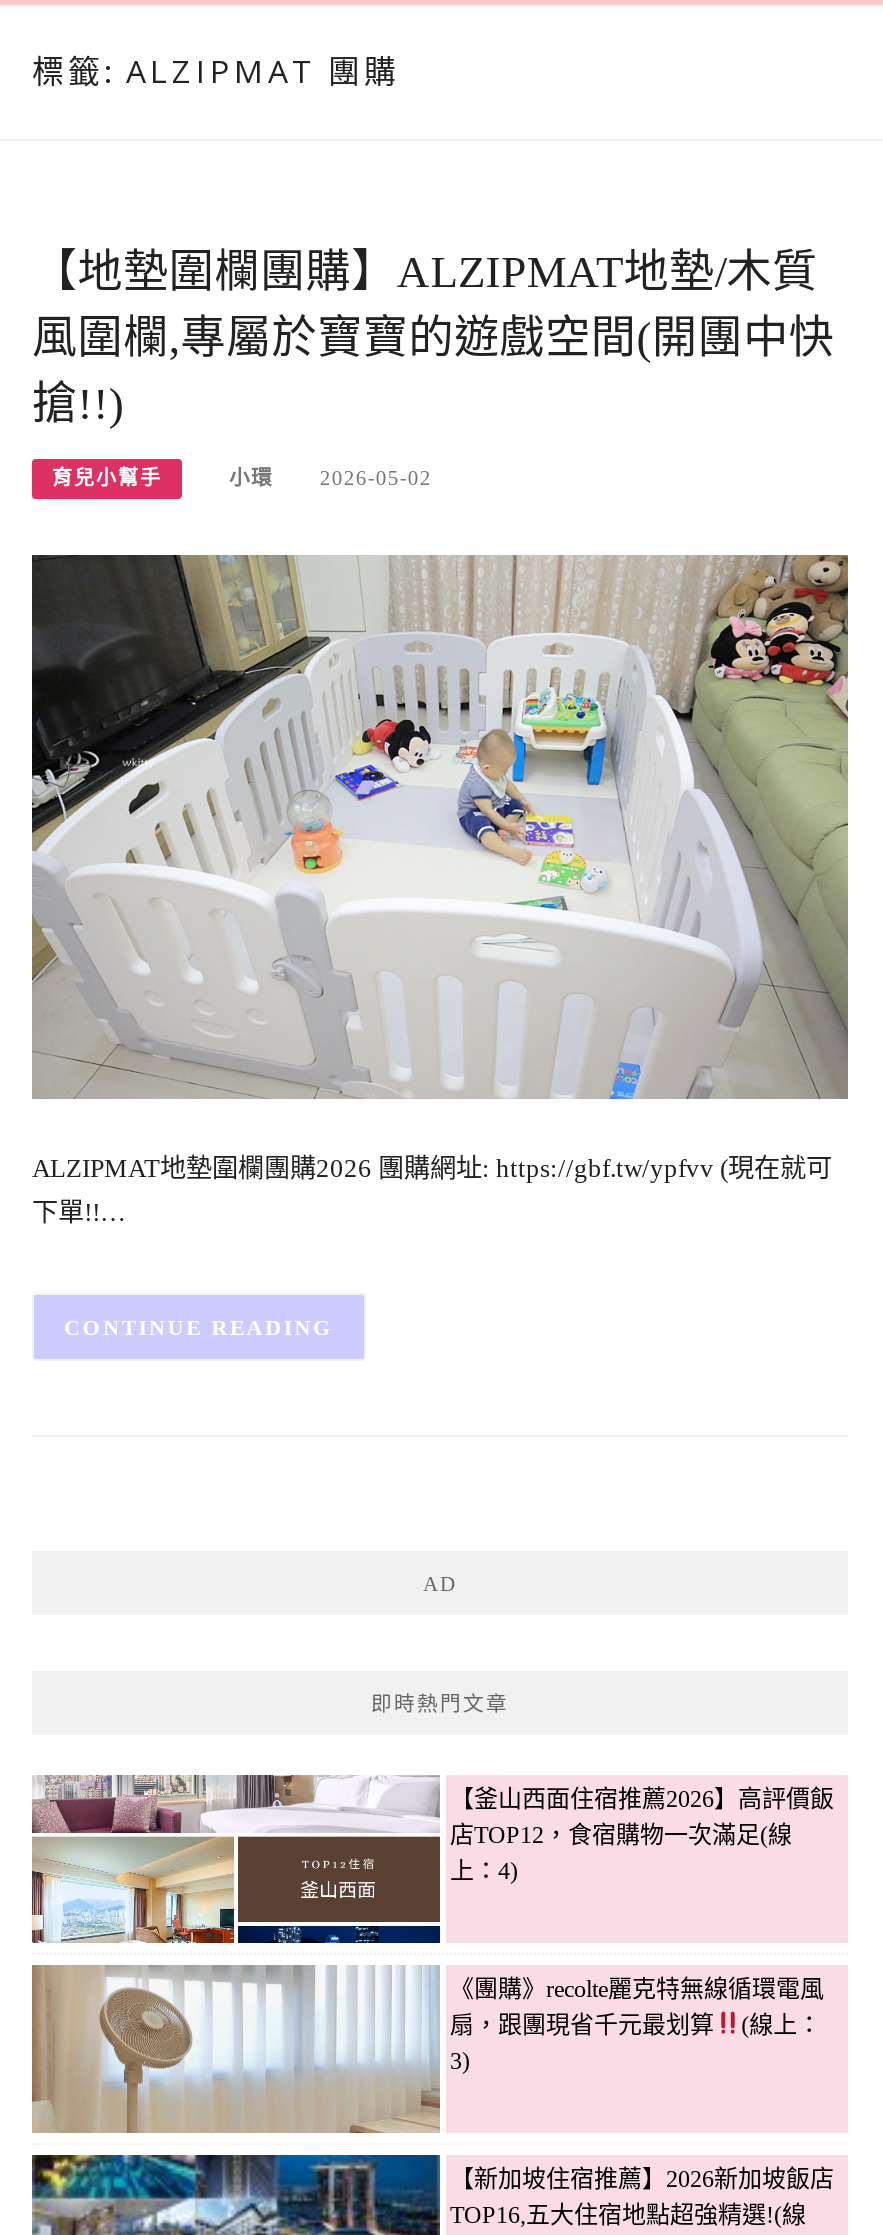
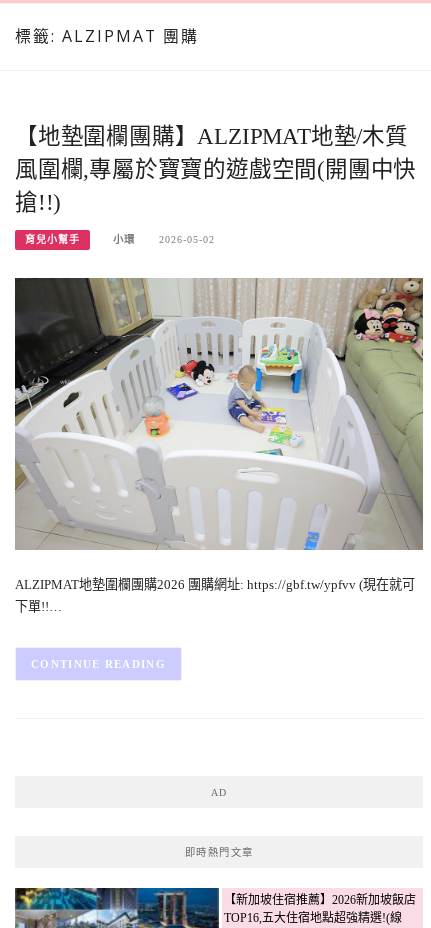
[32,1773,834,1945] [image] | 【釜山西面住宿推薦2026】高評價飯 | 店TOP12，食宿購物一次滿足(線 | 上：4) -> none
[32,1963,824,2135] [image] | 《團購》recolte麗克特無線循環電風 | 扇，跟團現省千元最划算 | (線上： | 3) -> none

